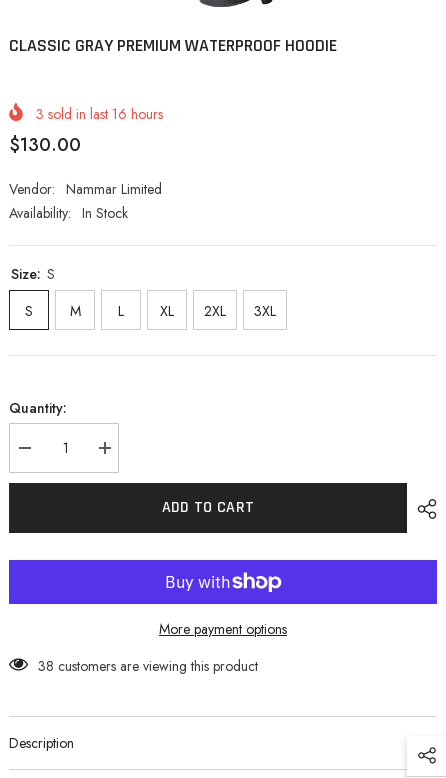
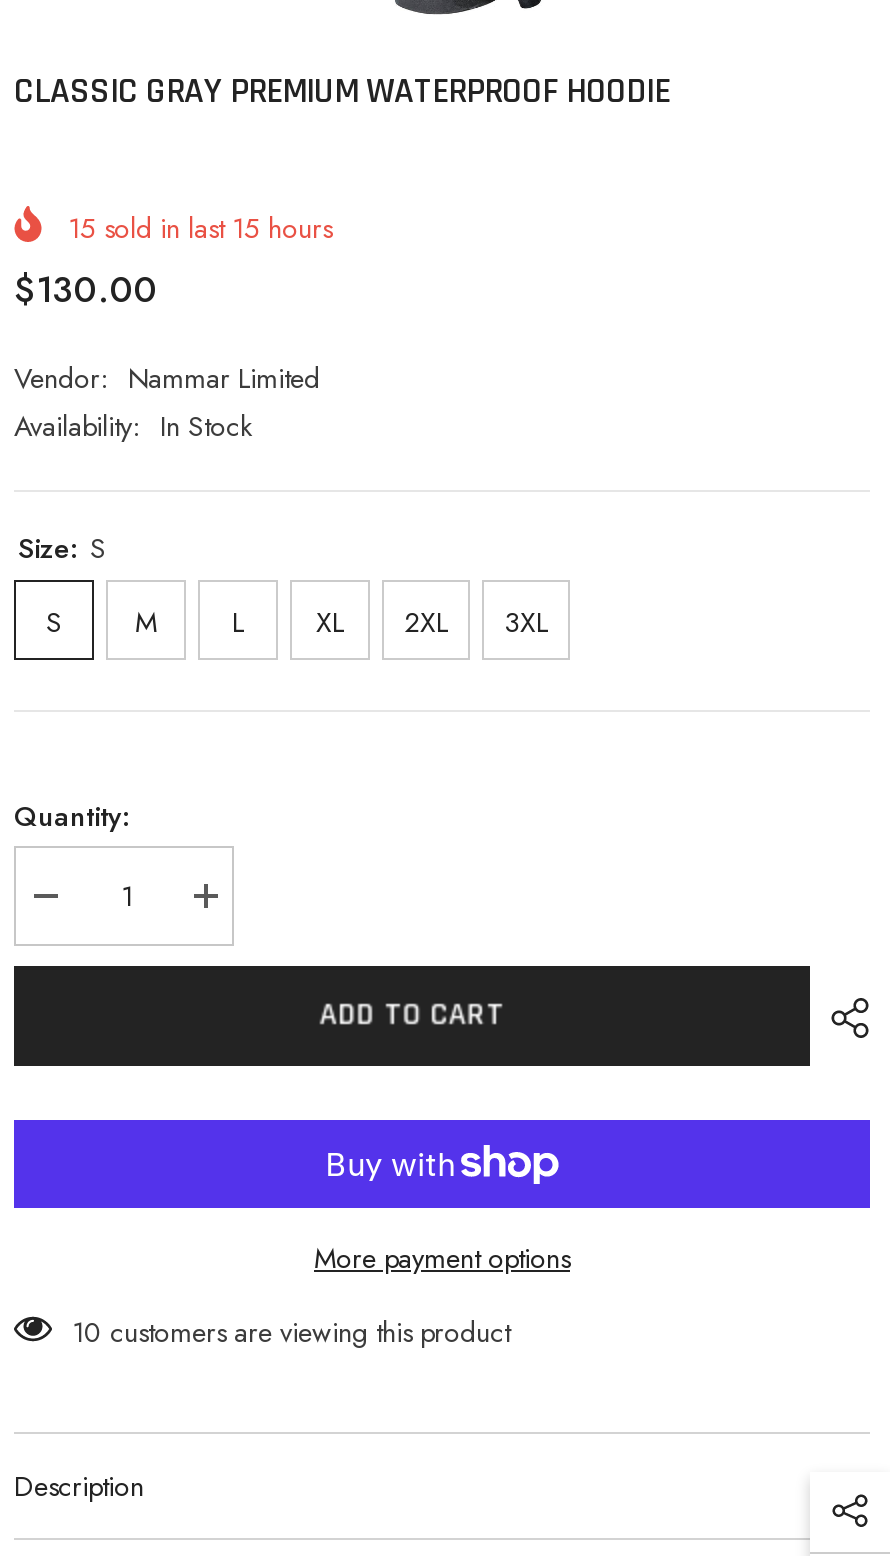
[36,104,163,124] 3 sold in last 16 hours -> [68,208,332,248] 15 sold in last 15 hours
[38,656,258,676] 38 customers are viewing this product -> [72,1312,510,1352] 10 customers are viewing this product

